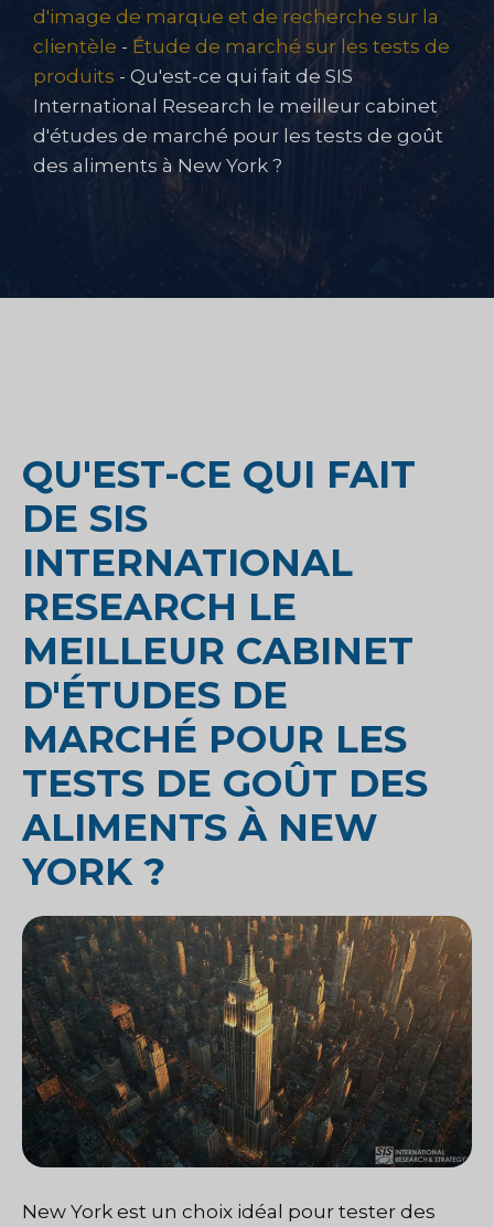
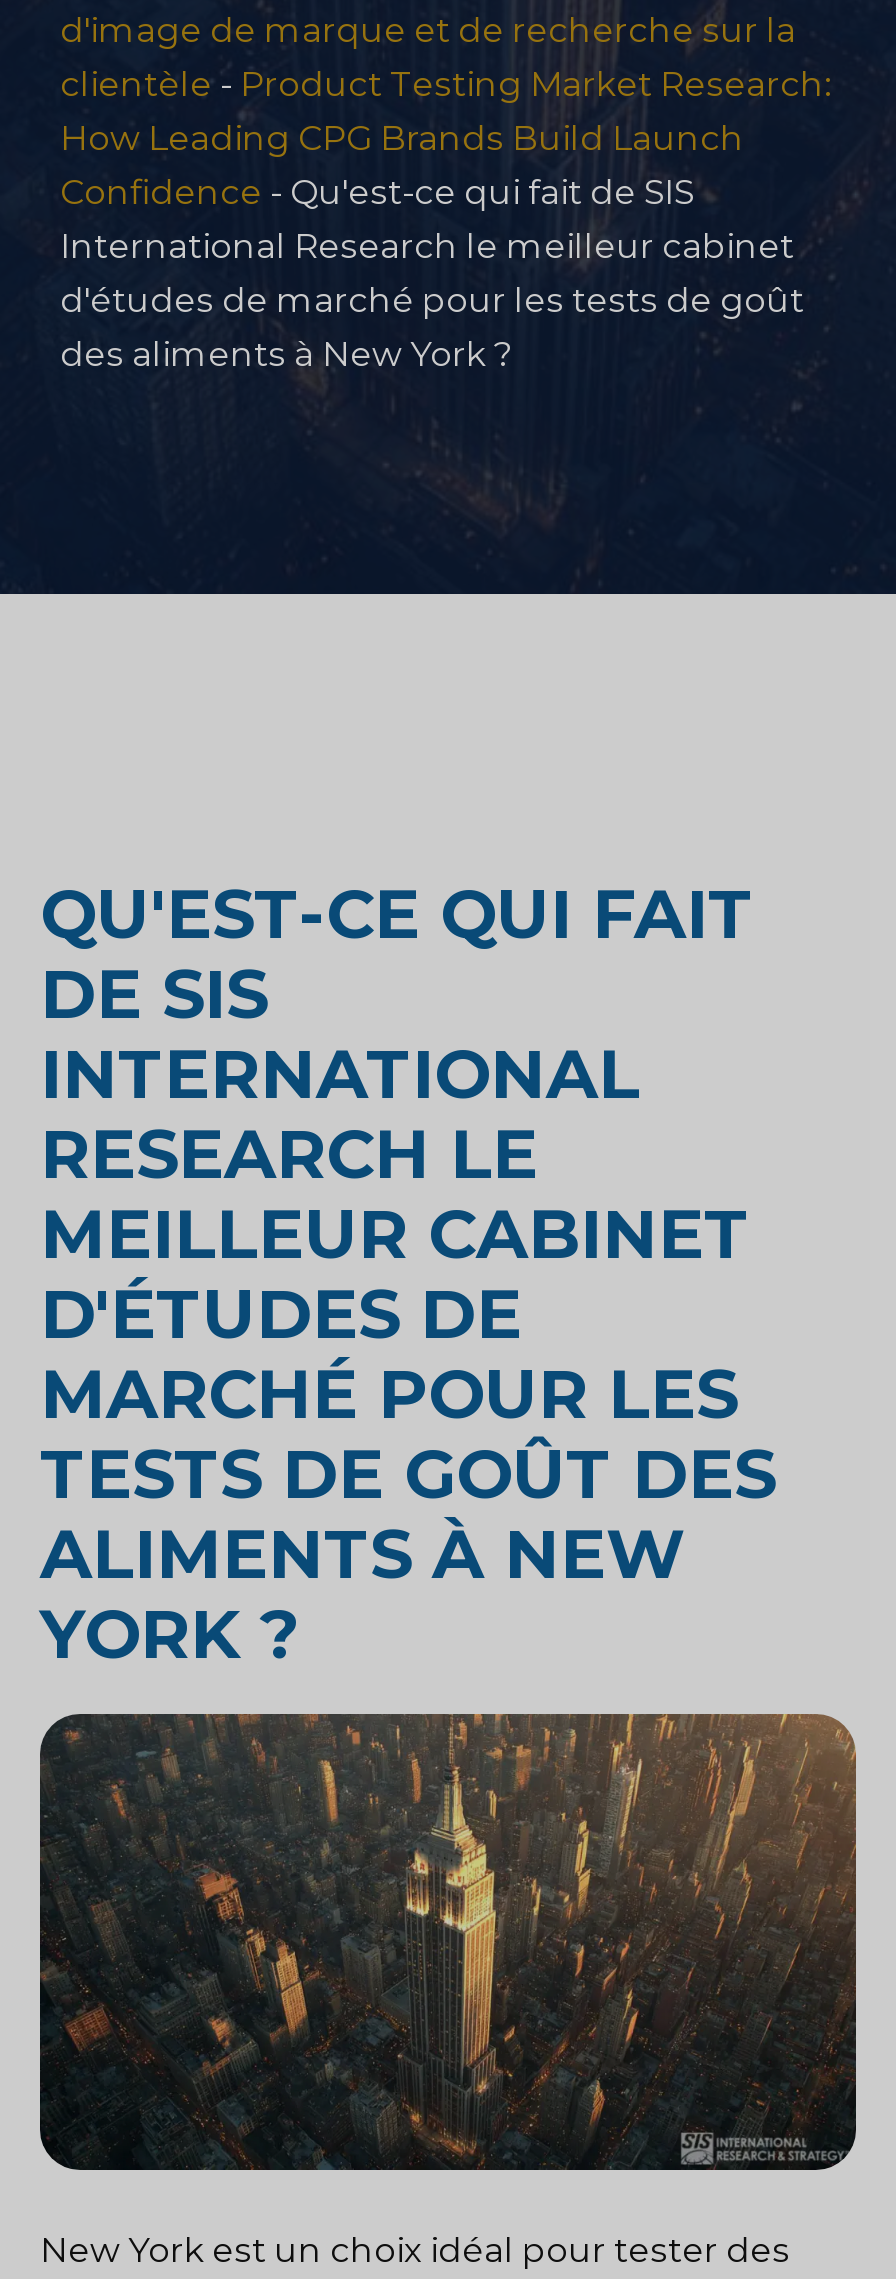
[33,36,450,87] clientèle - Étude de marché sur les tests de | produits - Qu'est-ce qui fait de SIS -> [60,64,830,212] clientèle - Product Testing Market Research: | How Leading CPG Brands Build Launch | Confidence - Qu'est-ce qui fait de SIS

